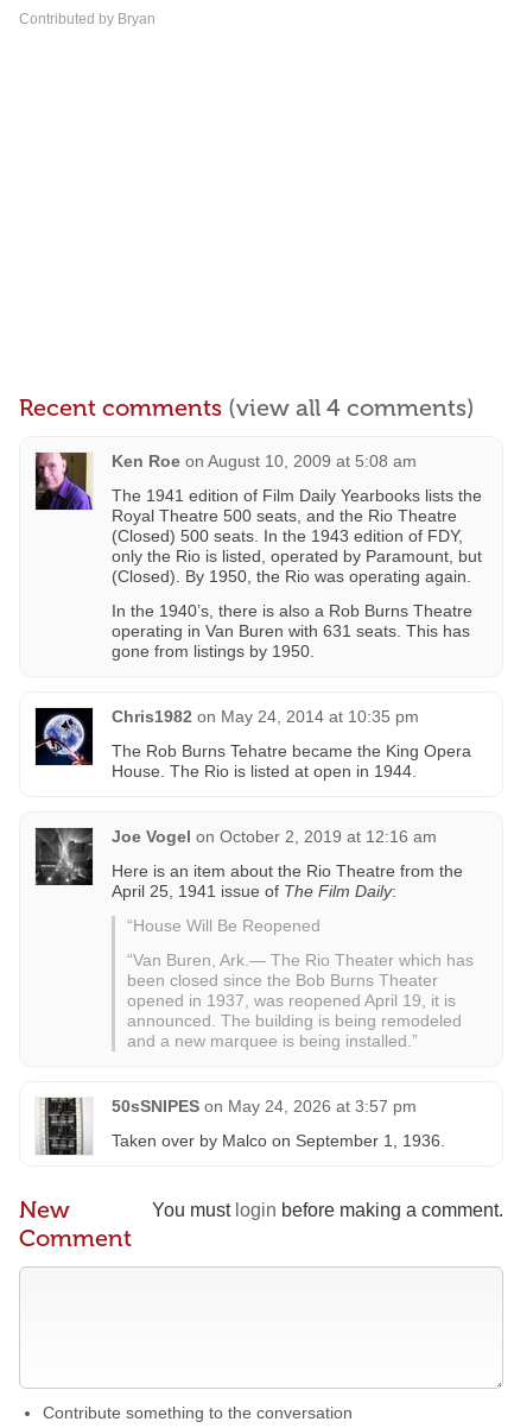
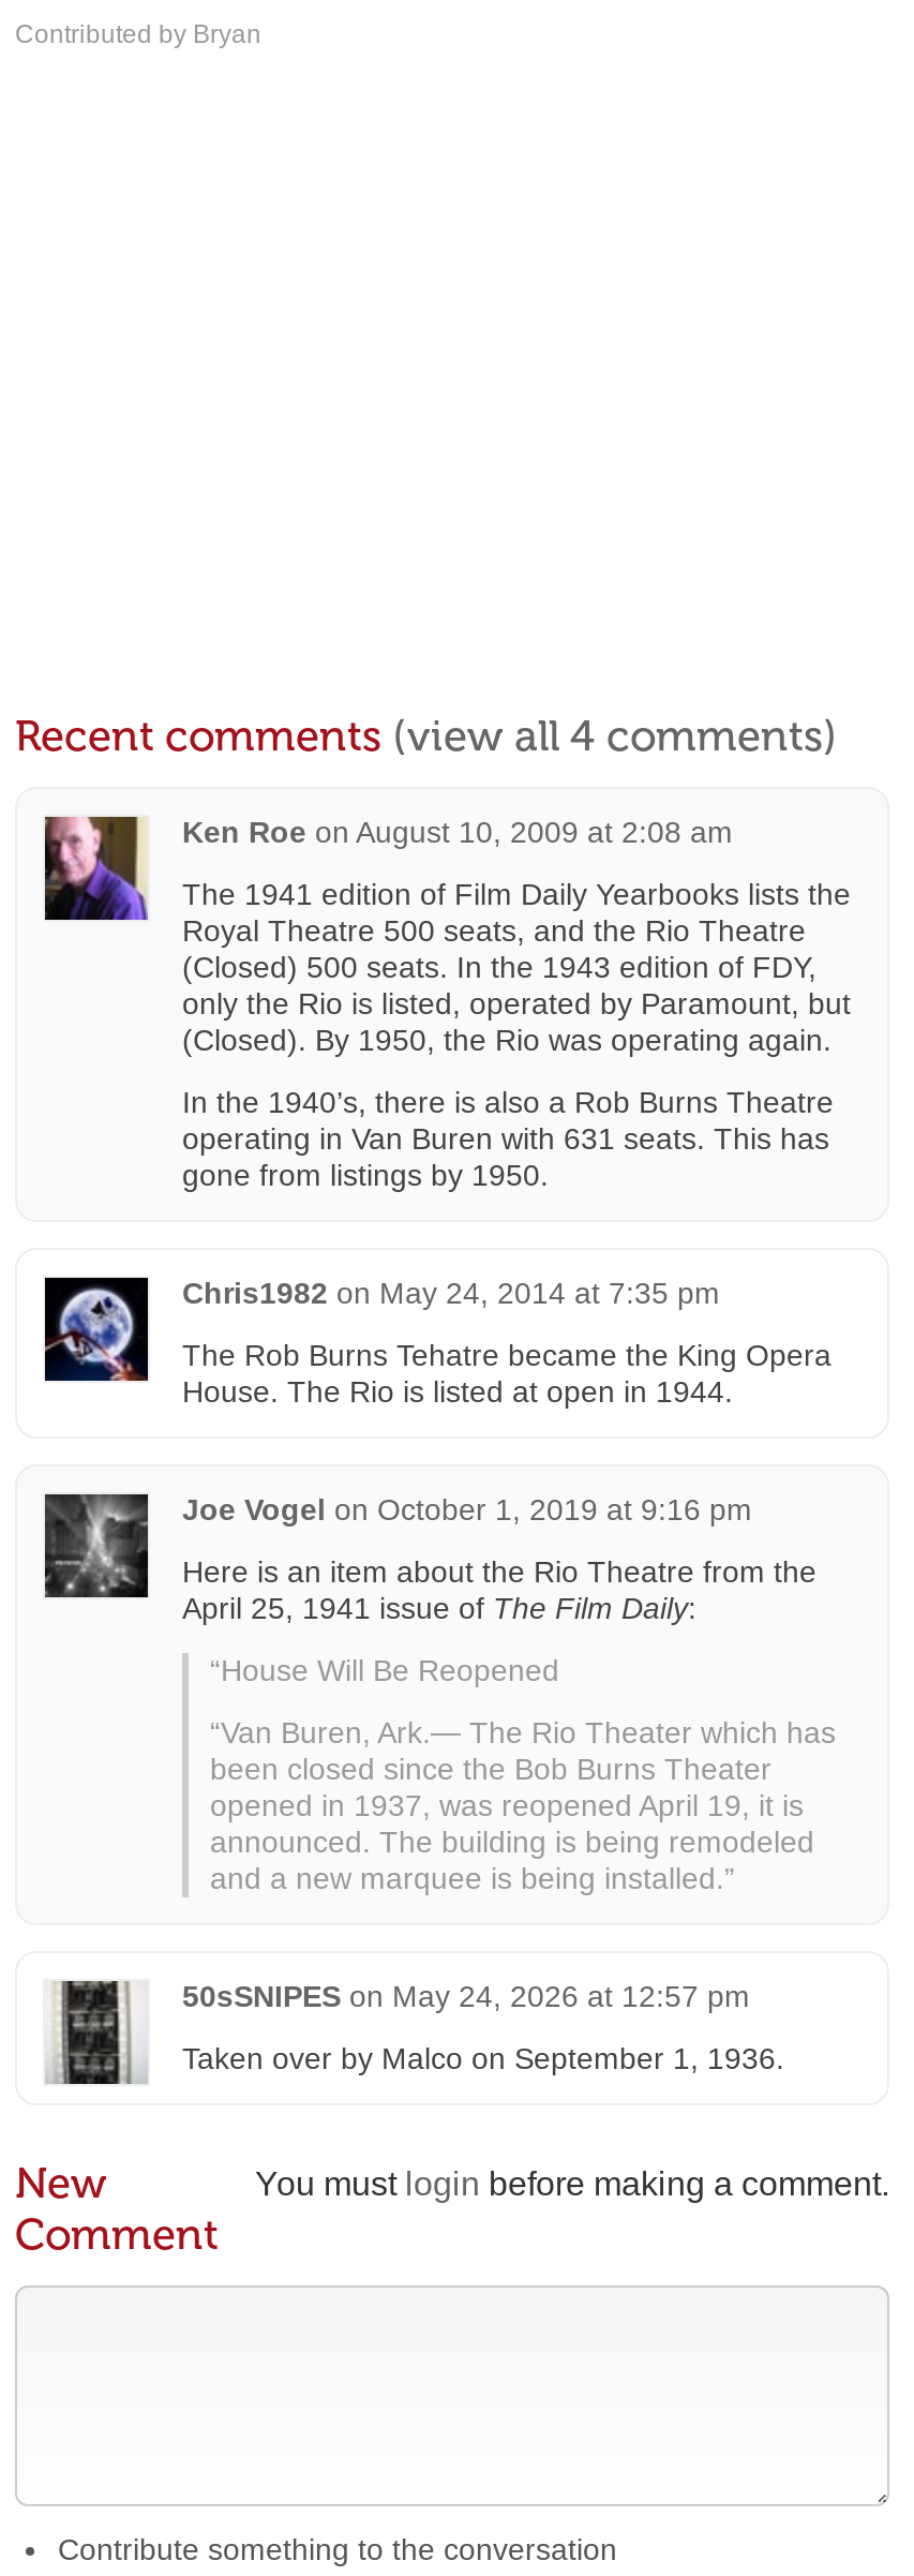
[112,451,417,470] Ken Roe on August 10, 2009 at 5:08 am -> [182,815,733,849] Ken Roe on August 10, 2009 at 2:08 am
[112,707,419,726] Chris1982 on May 24, 2014 at 10:35 pm -> [182,1276,720,1310] Chris1982 on May 24, 2014 at 7:35 pm
[112,827,437,846] Joe Vogel on October 2, 2019 at 12:16 am -> [182,1492,752,1527] Joe Vogel on October 1, 2019 at 9:16 pm
[112,1097,417,1116] 50sSNIPES on May 24, 2026 at 3:57 pm -> [182,1979,750,2013] 50sSNIPES on May 24, 2026 at 12:57 pm

